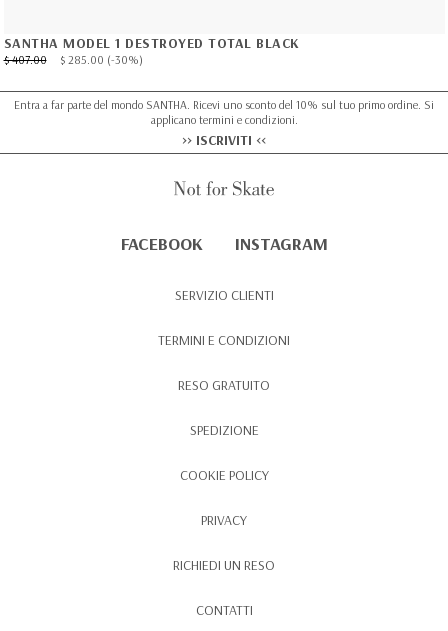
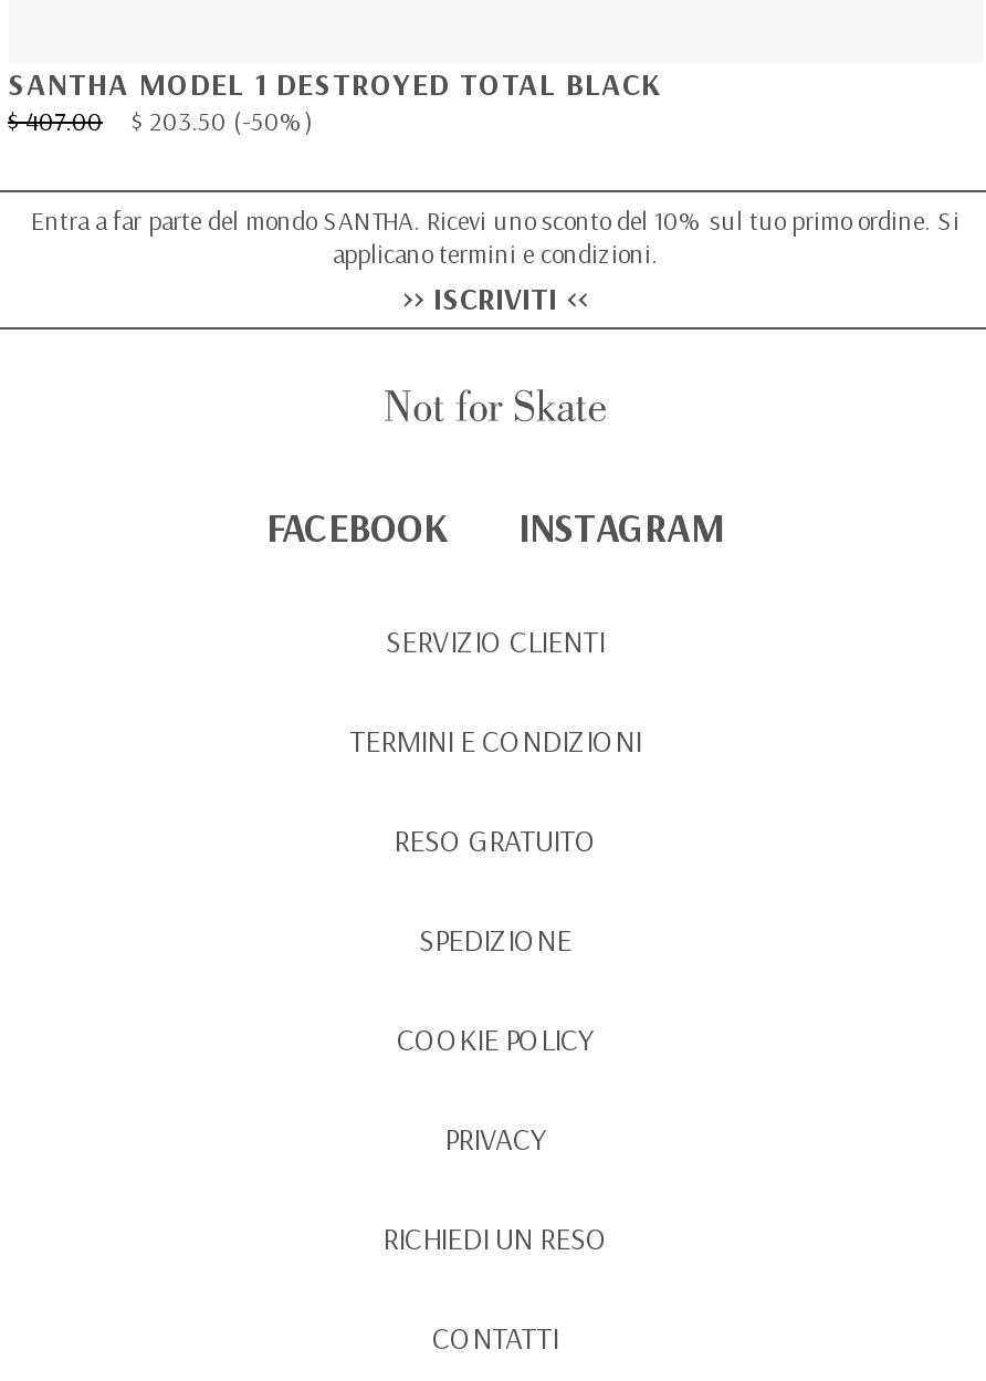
[3,52,142,67] $ 407.00 $ 285.00 (-30%) -> [8,103,313,136] $ 407.00 $ 203.50 (-50%)

